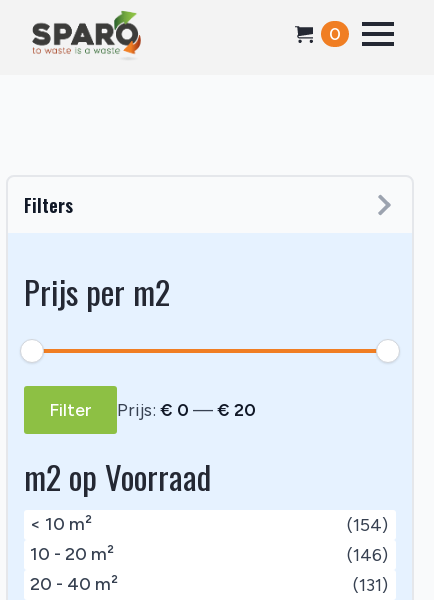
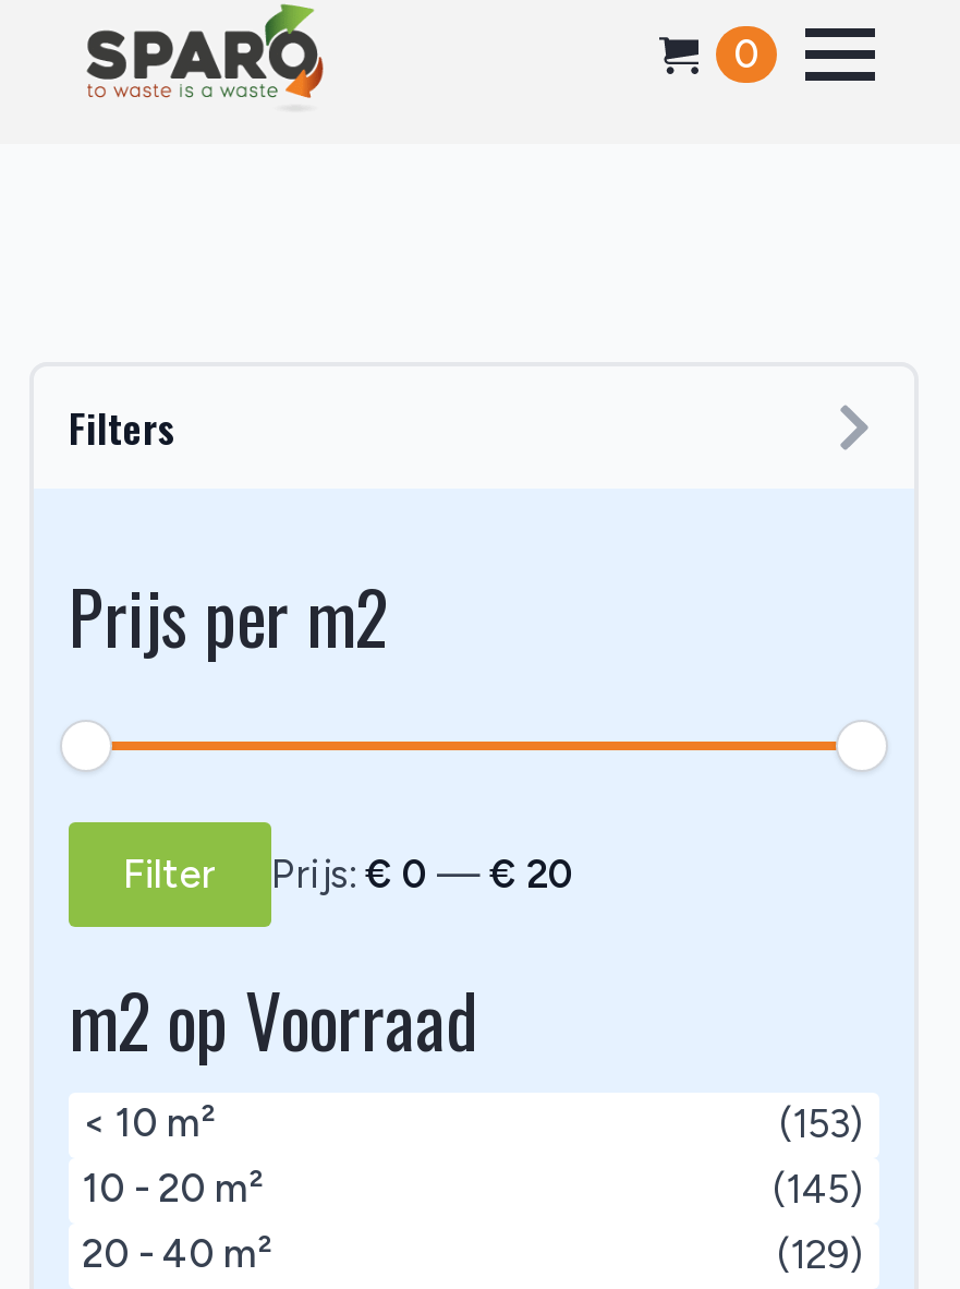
[347,514,388,536] (154) -> [779,1101,862,1149] (153)
[347,544,388,566] (146) -> [773,1167,862,1215] (145)
[353,574,388,596] (131) -> [777,1232,862,1280] (129)

